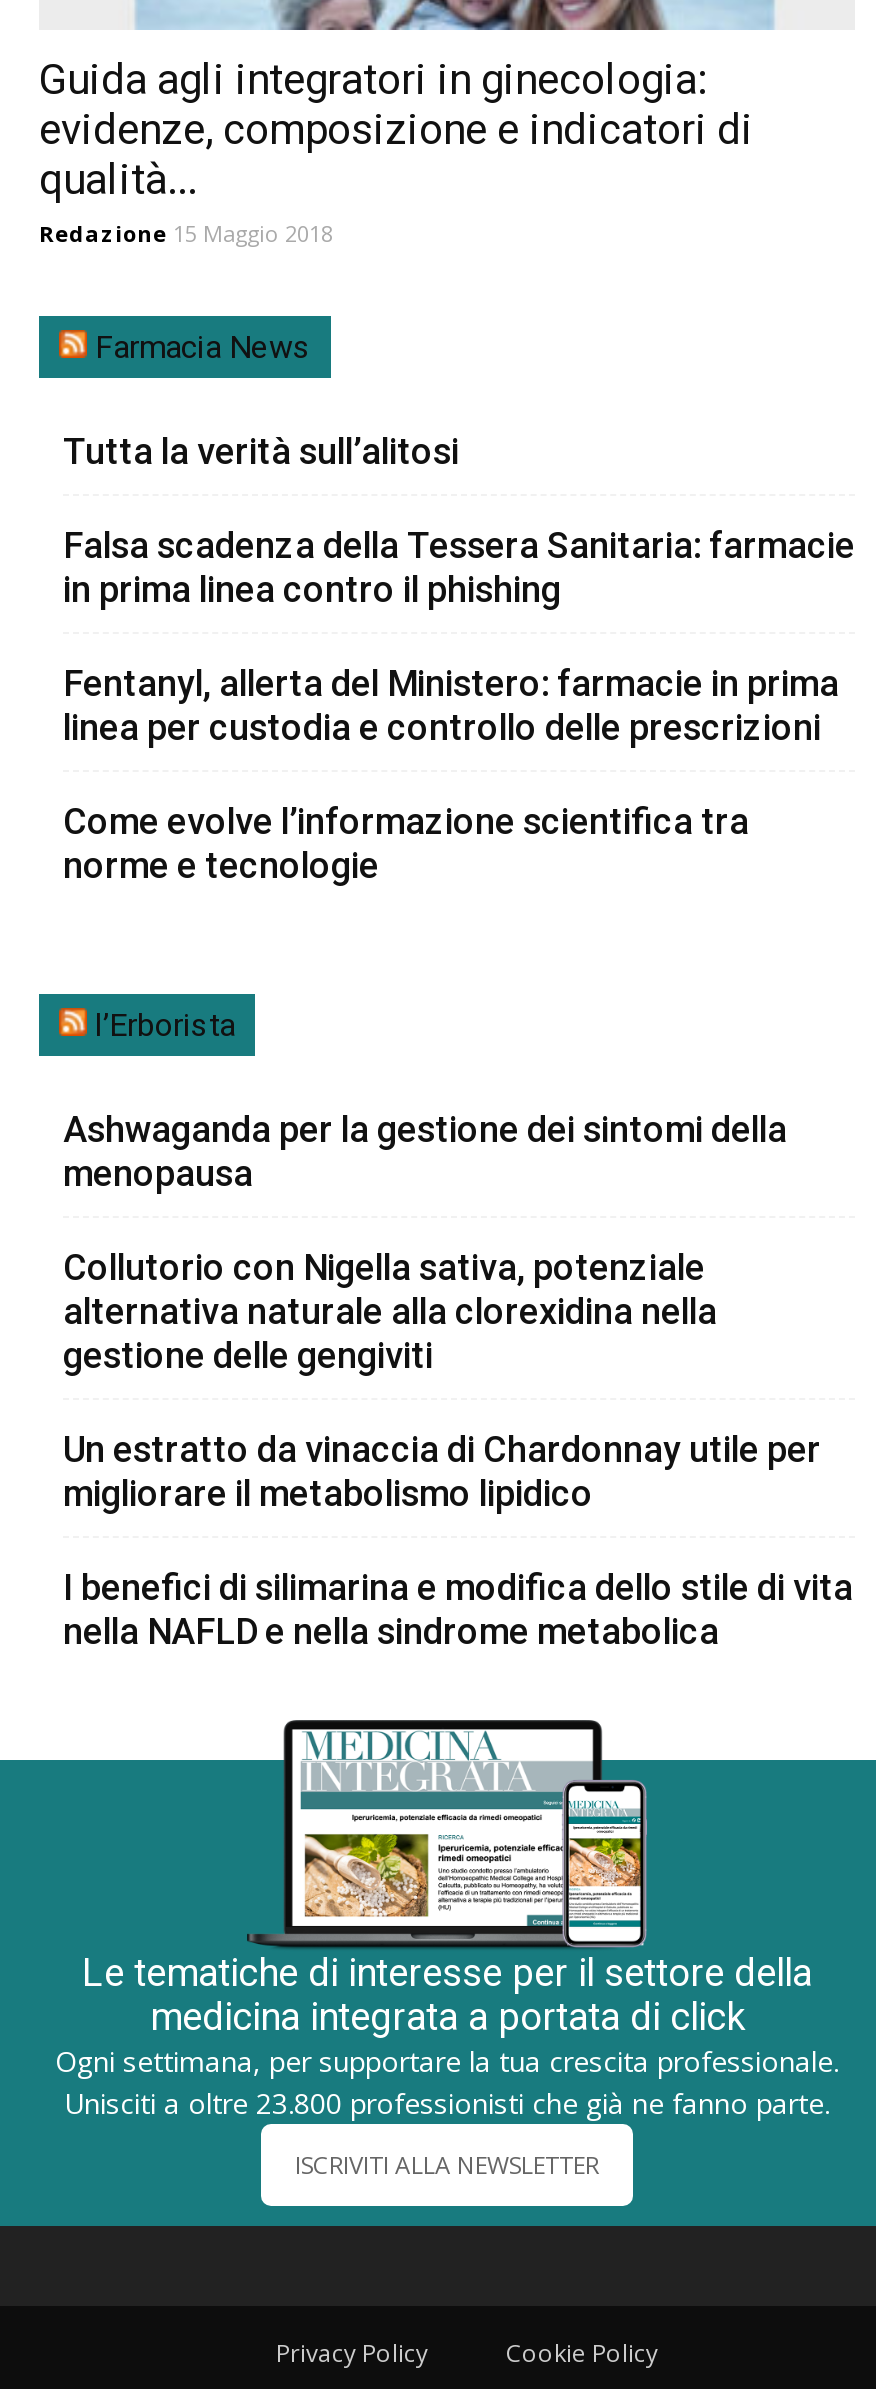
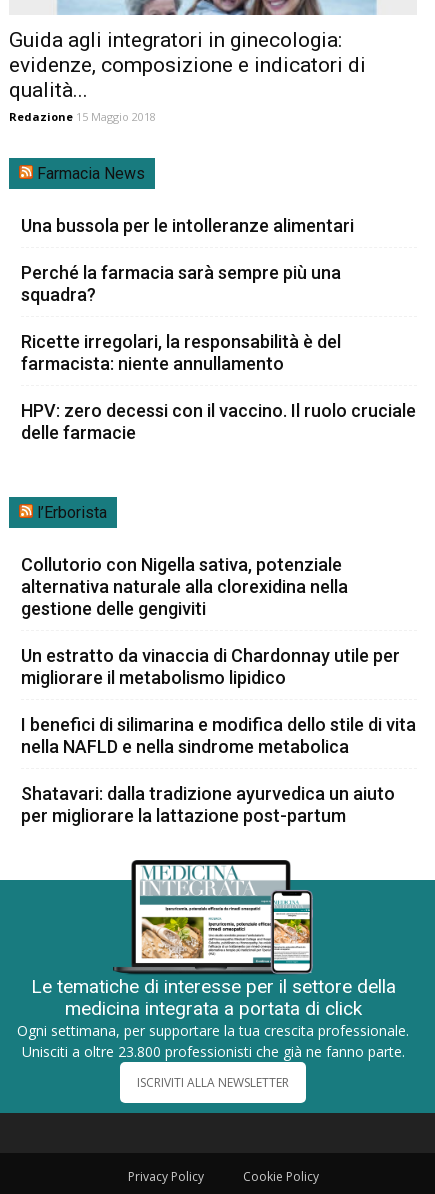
[63,430,459,472] Tutta la verità sull’alitosi -> [21,215,354,236] Una bussola per le intolleranze alimentari
[63,524,855,610] Falsa scadenza della Tessera Sanitaria: farmacie | in prima linea contro il phishing -> [21,262,341,305] Perché la farmacia sarà sempre più una | squadra?
[63,662,839,748] Fentanyl, allerta del Ministero: farmacie in prima | linea per custodia e controllo delle prescrizioni -> [21,331,341,374] Ricette irregolari, la responsabilità è del | farmacista: niente annullamento
[63,800,749,886] Come evolve l’informazione scientifica tra | norme e tecnologie -> [21,400,416,443] HPV: zero decessi con il vaccino. Il ruolo cruciale | delle farmacie
[63,1108,787,1194] Ashwaganda per la gestione dei sintomi della | menopausa -> none
moved [63,1246,853,1652] -> [21,554,416,757]: Collutorio con Nigella sativa, potenziale | alternativa naturale alla clorexidina nella | gestione delle gengiviti | Un estratto da vinaccia di Chardonnay utile per | migliorare il metabolismo lipidico | I benefici di silimarina e modifica dello stile di vita | nella NAFLD e nella sindrome metabolica
none -> [21,783,395,826] Shatavari: dalla tradizione ayurvedica un aiuto | per migliorare la lattazione post-partum

